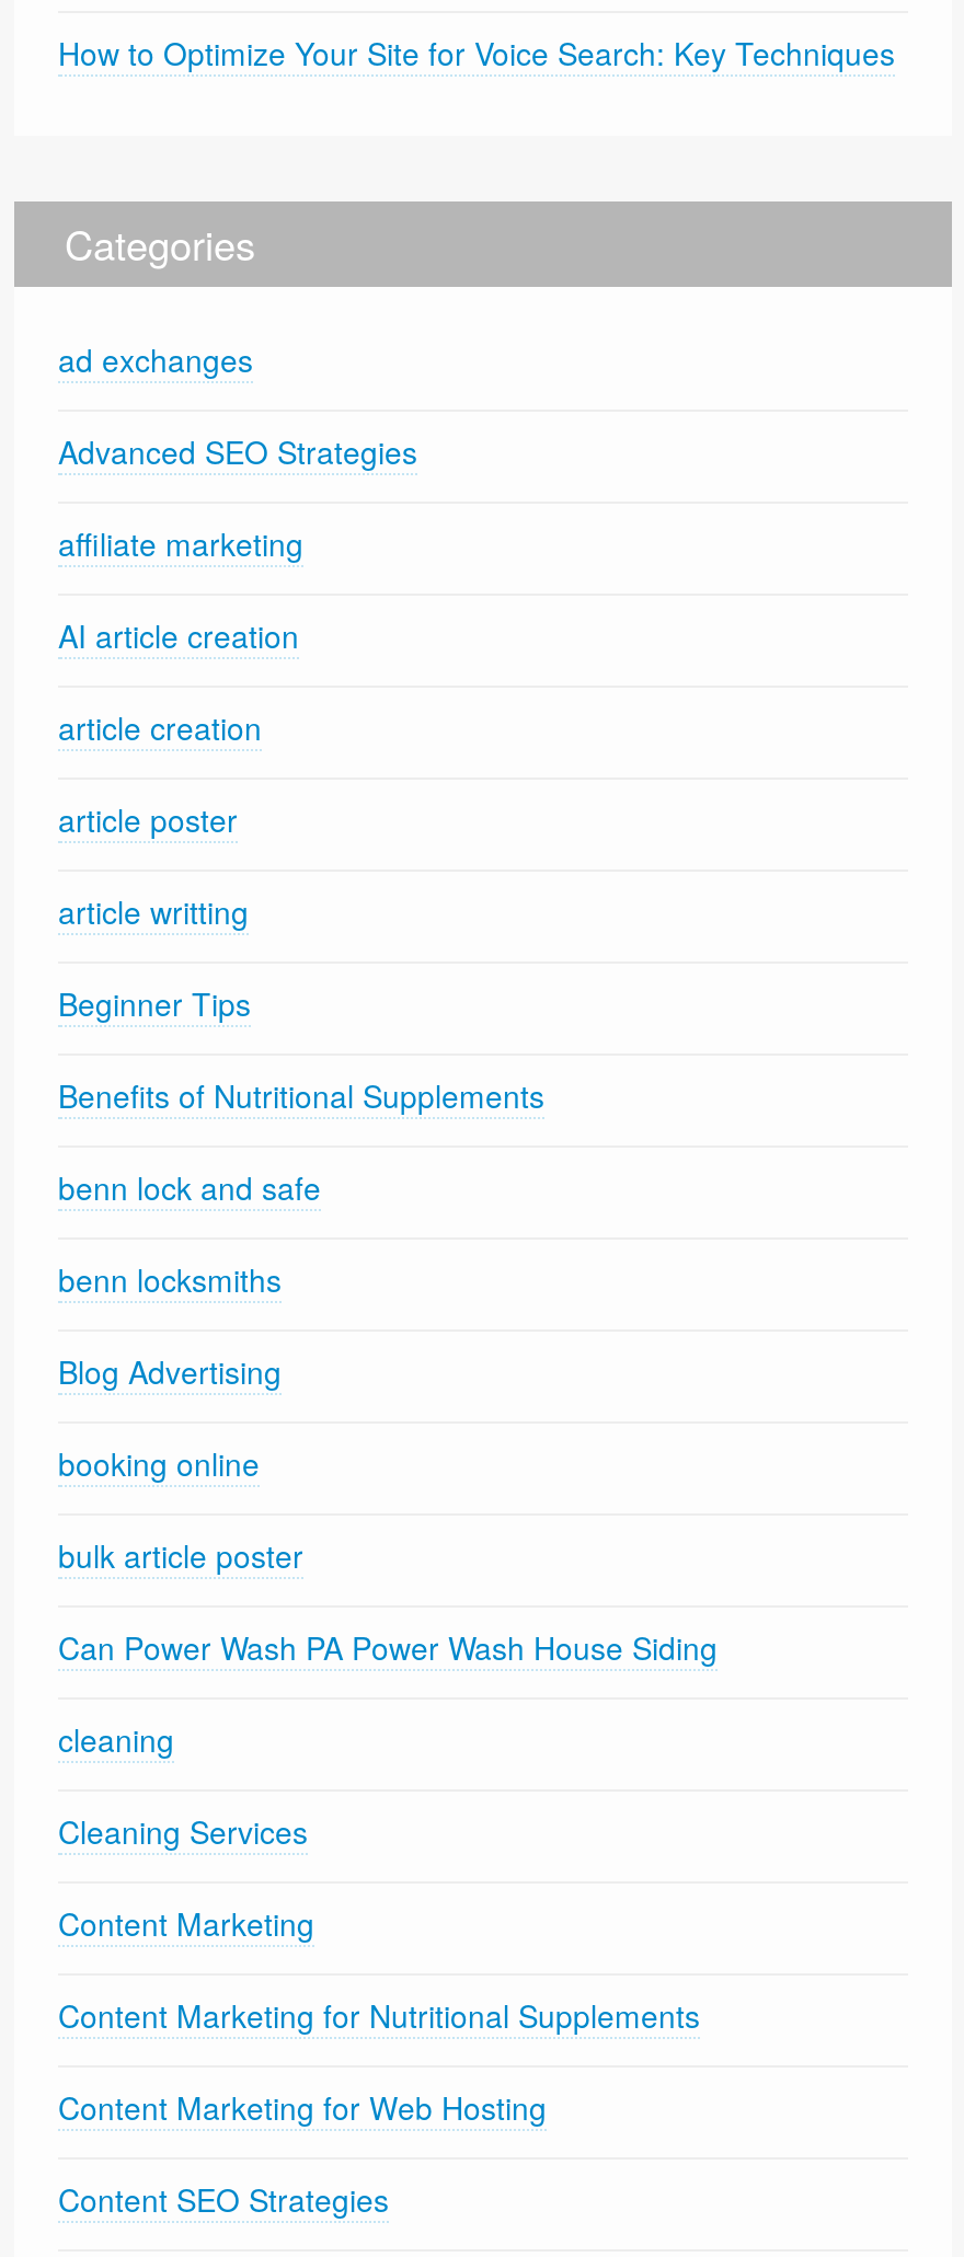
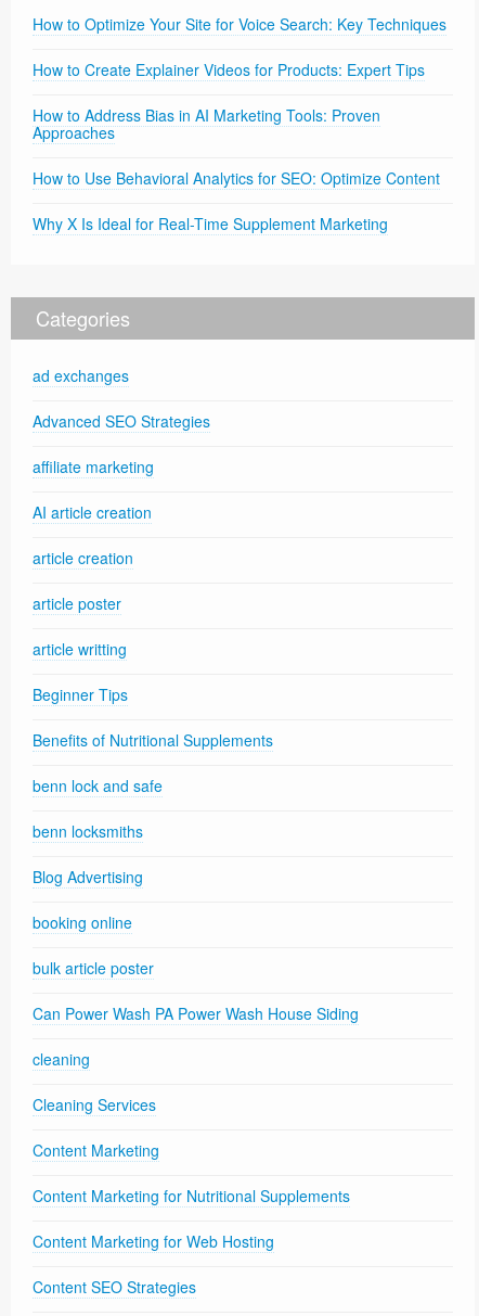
none -> [33,58,440,234] How to Create Explainer Videos for Products: Expert Tips | How to Address Bias in AI Marketing Tools: Proven | Approaches | How to Use Behavioral Analytics for SEO: Optimize Content | Why X Is Ideal for Real-Time Supplement Marketing

